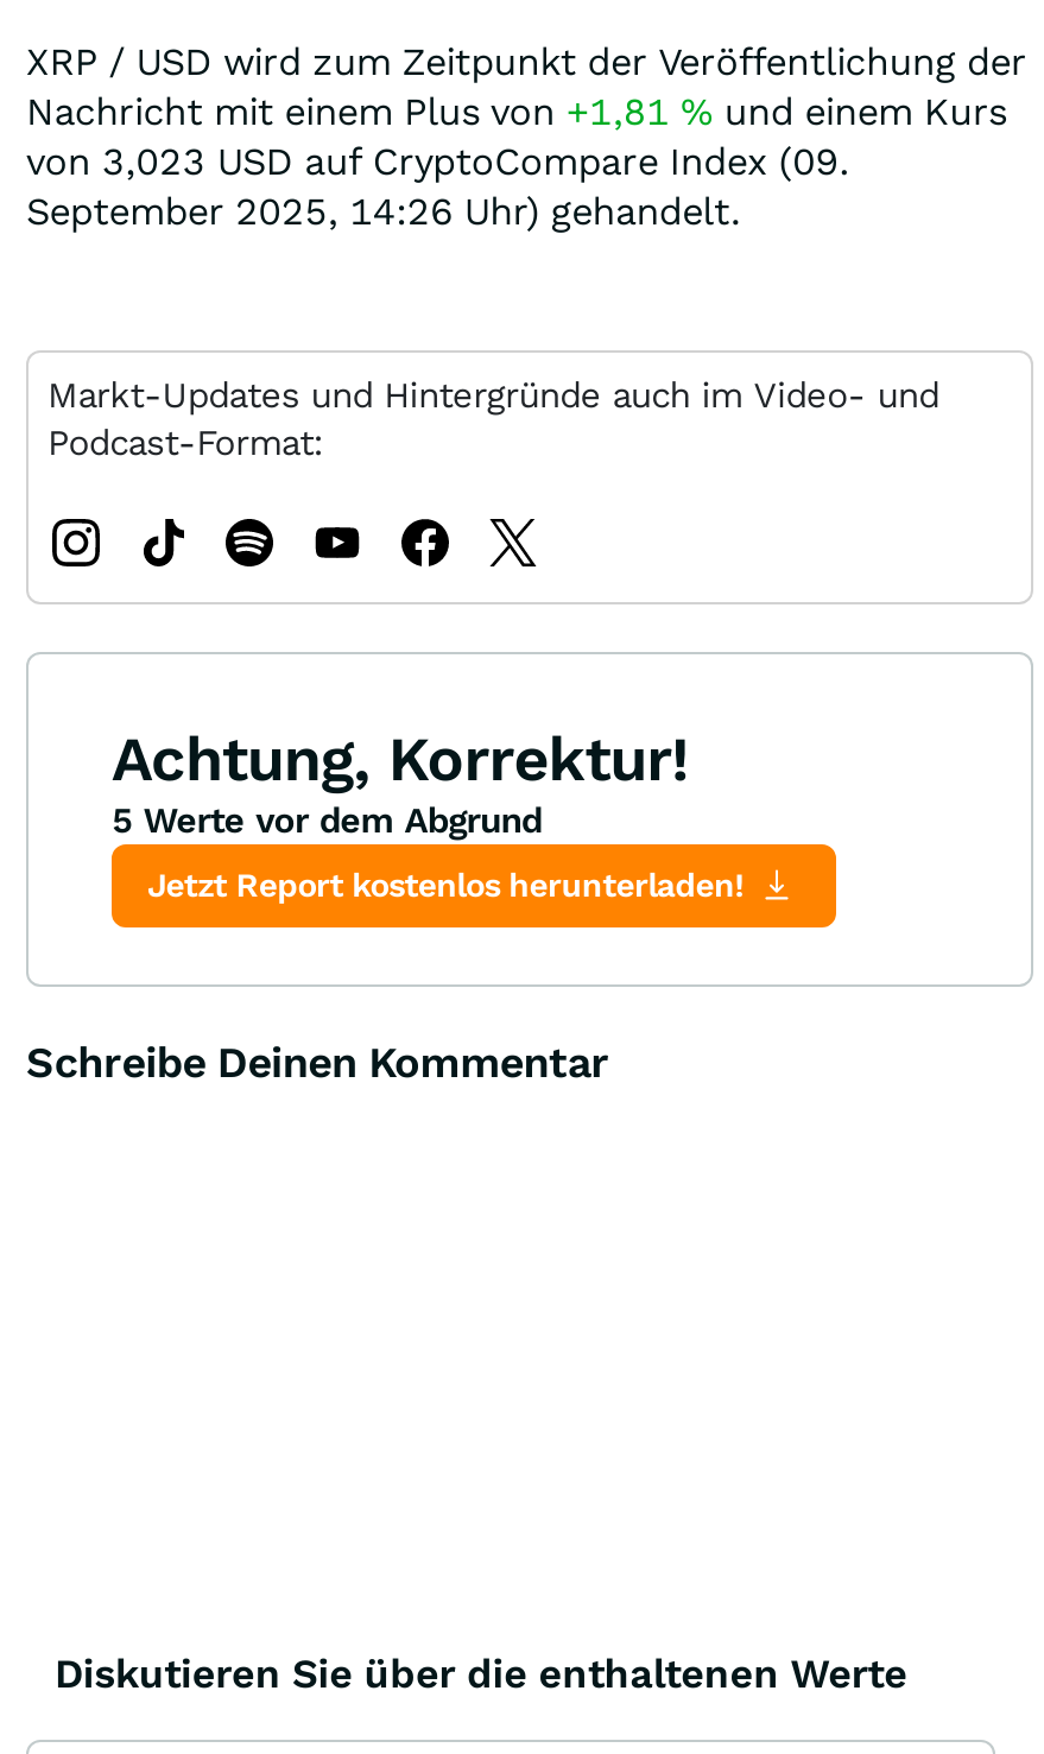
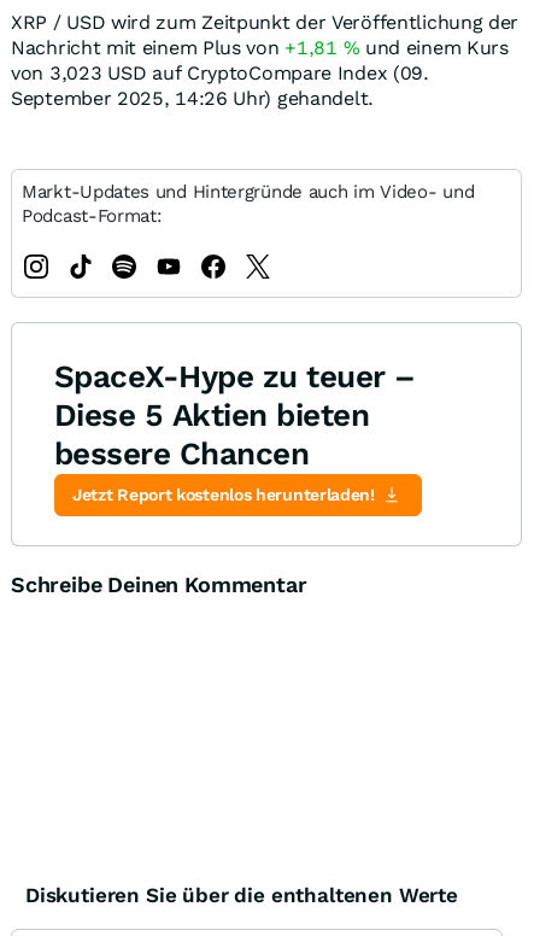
[112,724,689,843] Achtung, Korrektur! | 5 Werte vor dem Abgrund -> [54,359,415,472] SpaceX-Hype zu teuer – | Diese 5 Aktien bieten | bessere Chancen

